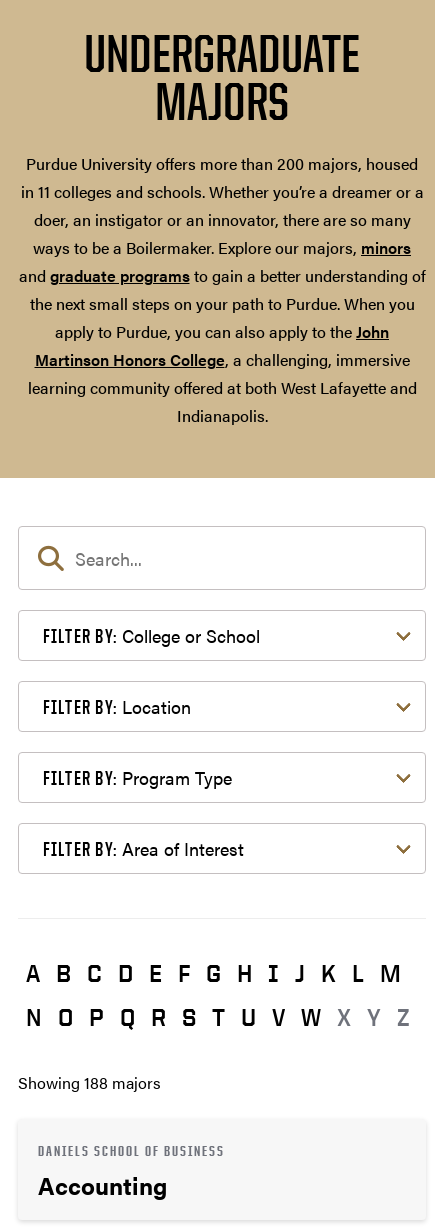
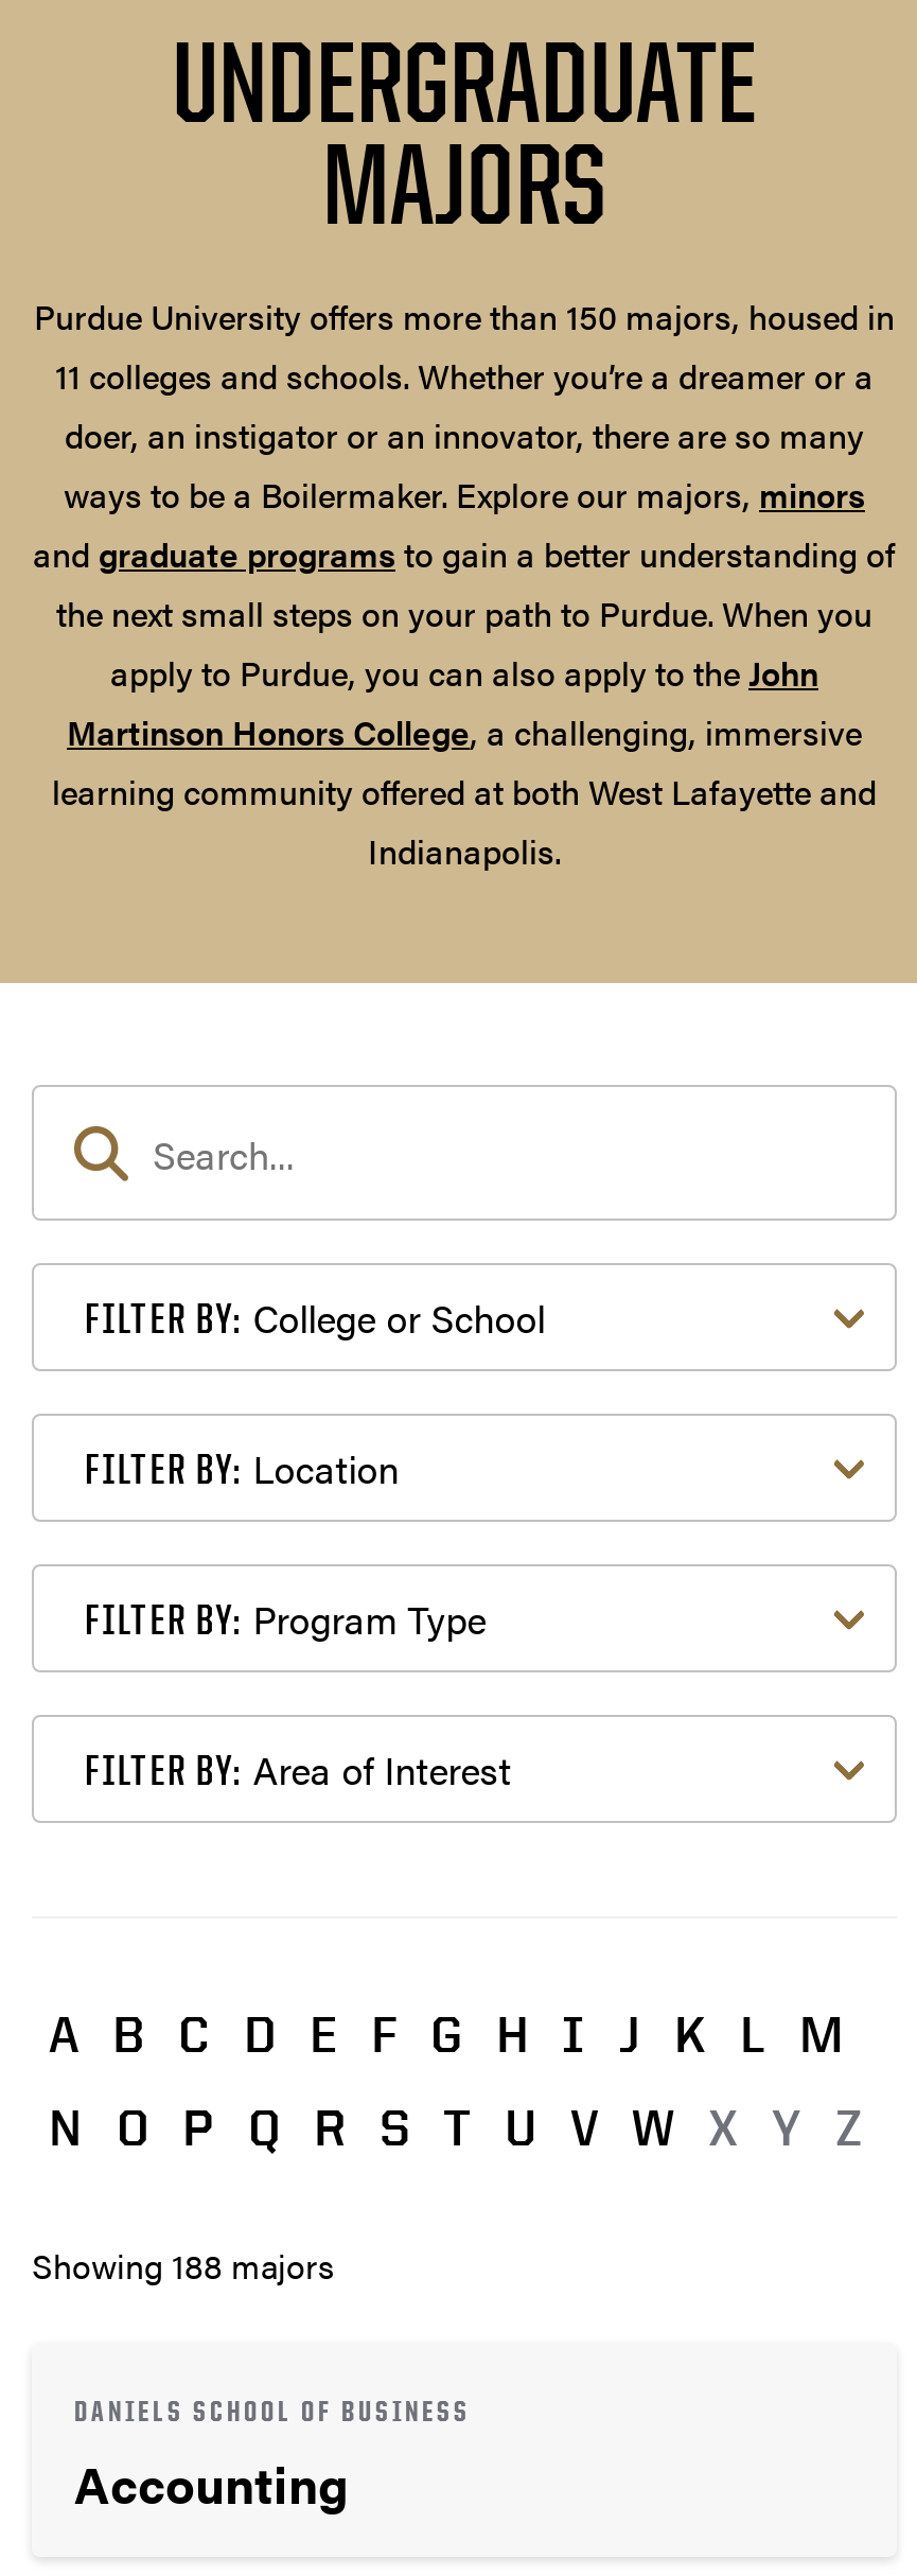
[20,152,423,203] Purdue University offers more than 200 majors, housed | in 11 colleges and schools. Whether you’re a dreamer or a -> [34,292,895,400] Purdue University offers more than 150 majors, housed in | 11 colleges and schools. Whether you’re a dreamer or a

